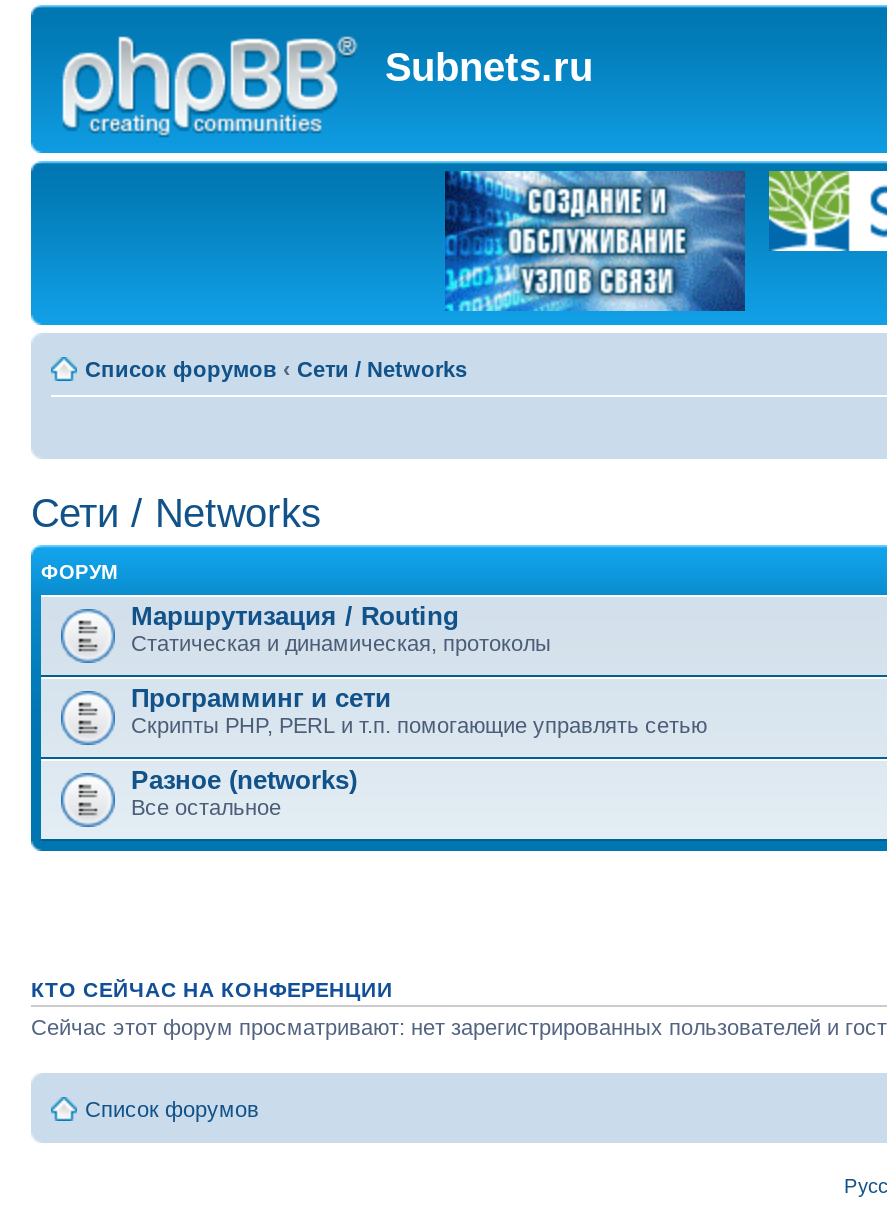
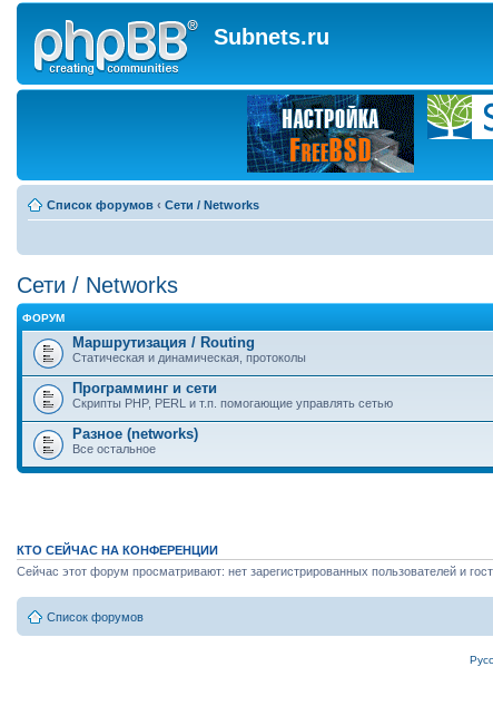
[445,169,745,313] [image] -> [246,94,415,174] [image]

